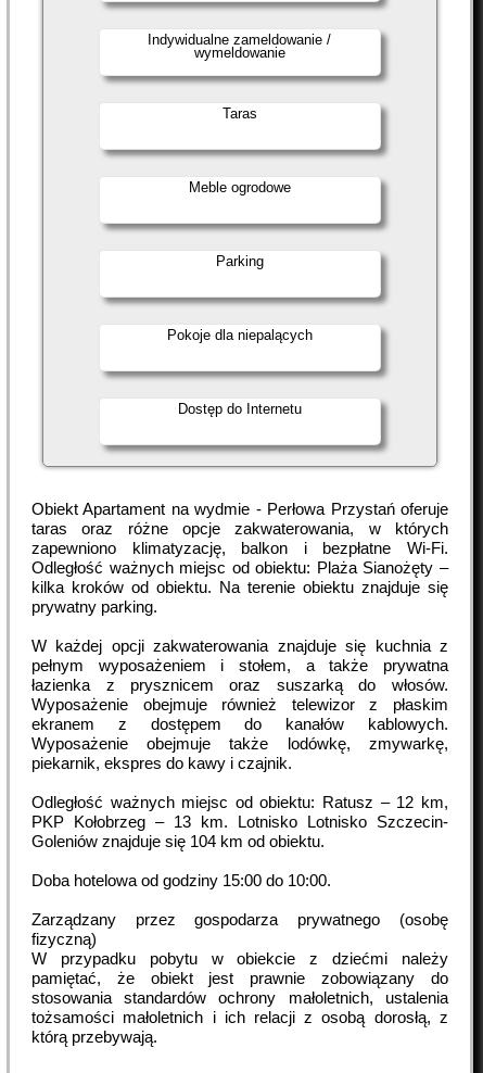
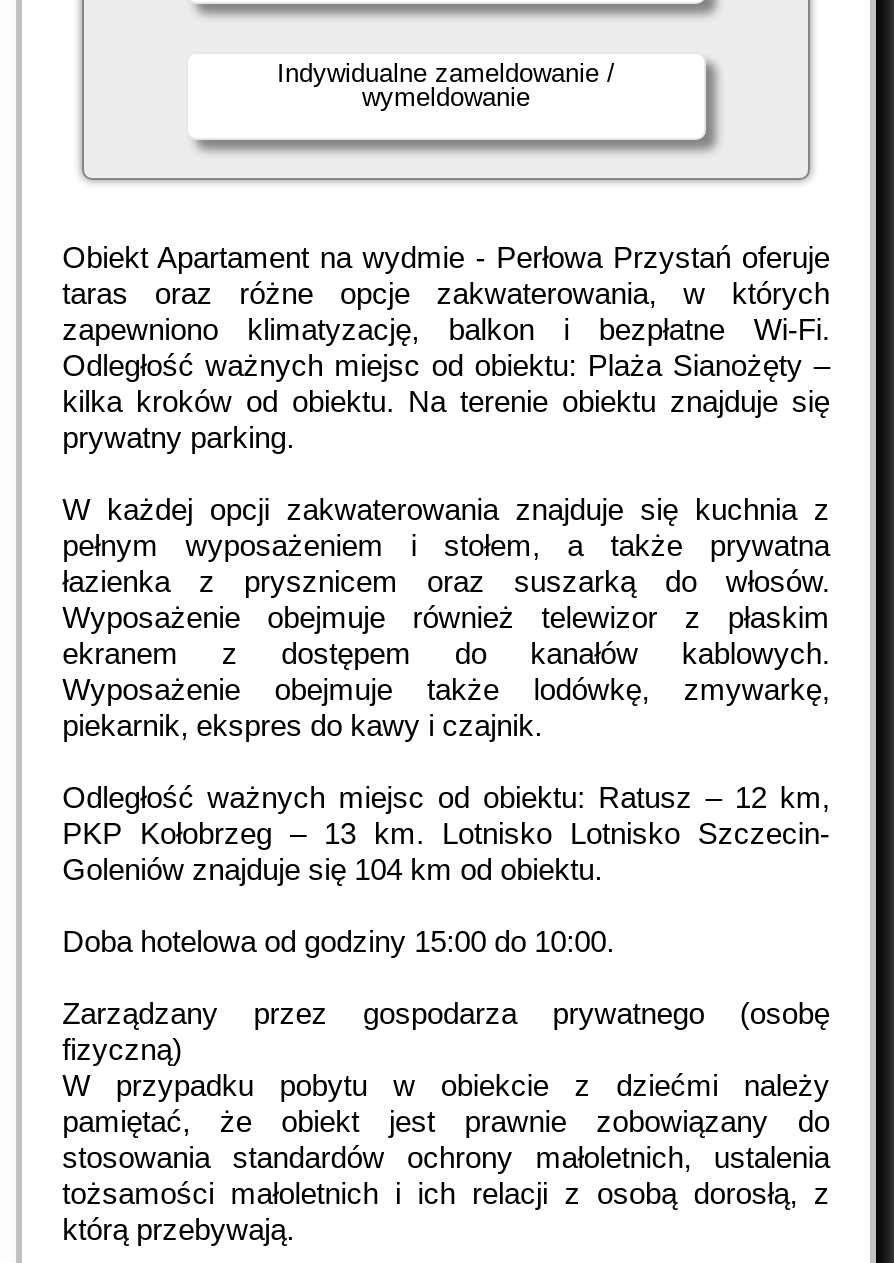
[223,105,257,122] Taras -> none
[189,179,291,195] Meble ogrodowe -> none
[216,253,264,269] Parking -> none
[167,327,313,343] Pokoje dla niepalących -> none
[178,401,302,417] Dostęp do Internetu -> none

